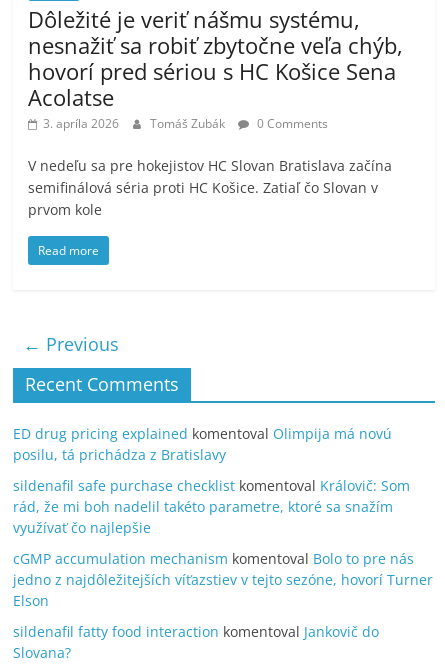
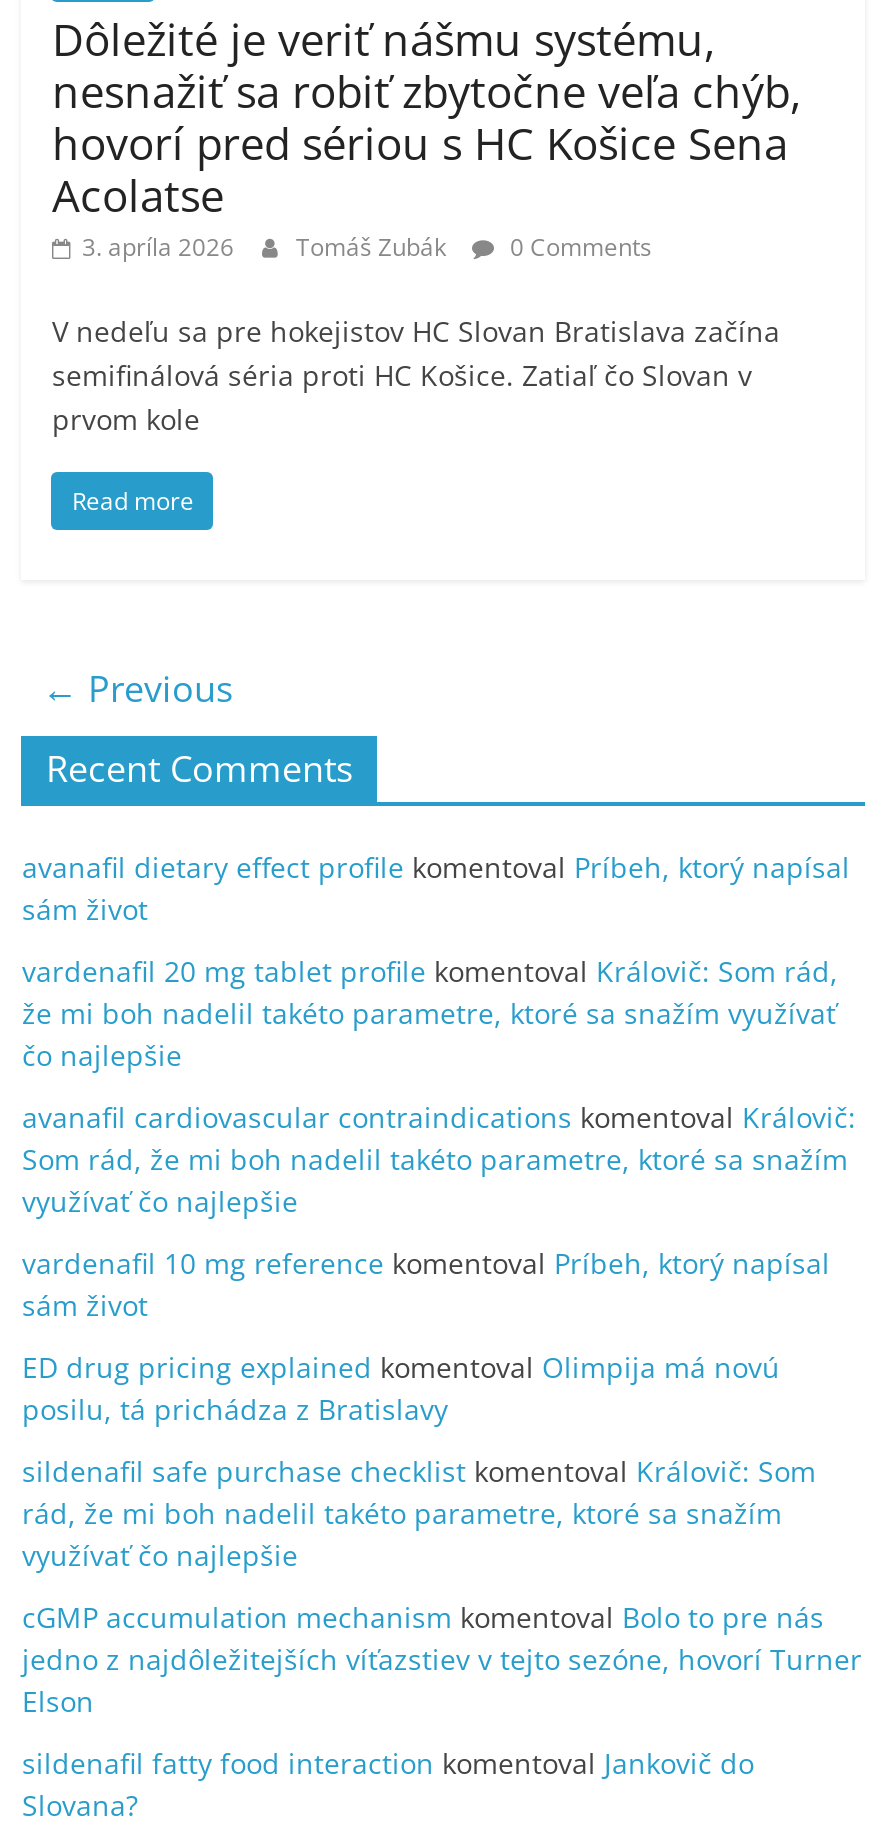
none -> [22,848,856,1324] avanafil dietary effect profile komentoval Príbeh, ktorý napísal | sám život | vardenafil 20 mg tablet profile komentoval Královič: Som rád, | že mi boh nadelil takéto parametre, ktoré sa snažím využívať | čo najlepšie | avanafil cardiovascular contraindications komentoval Královič: | Som rád, že mi boh nadelil takéto parametre, ktoré sa snažím | využívať čo najlepšie | vardenafil 10 mg reference komentoval Príbeh, ktorý napísal | sám život

